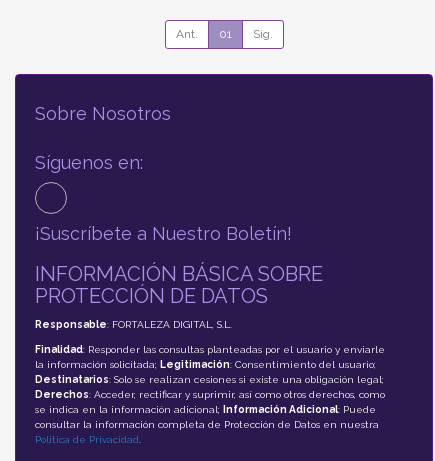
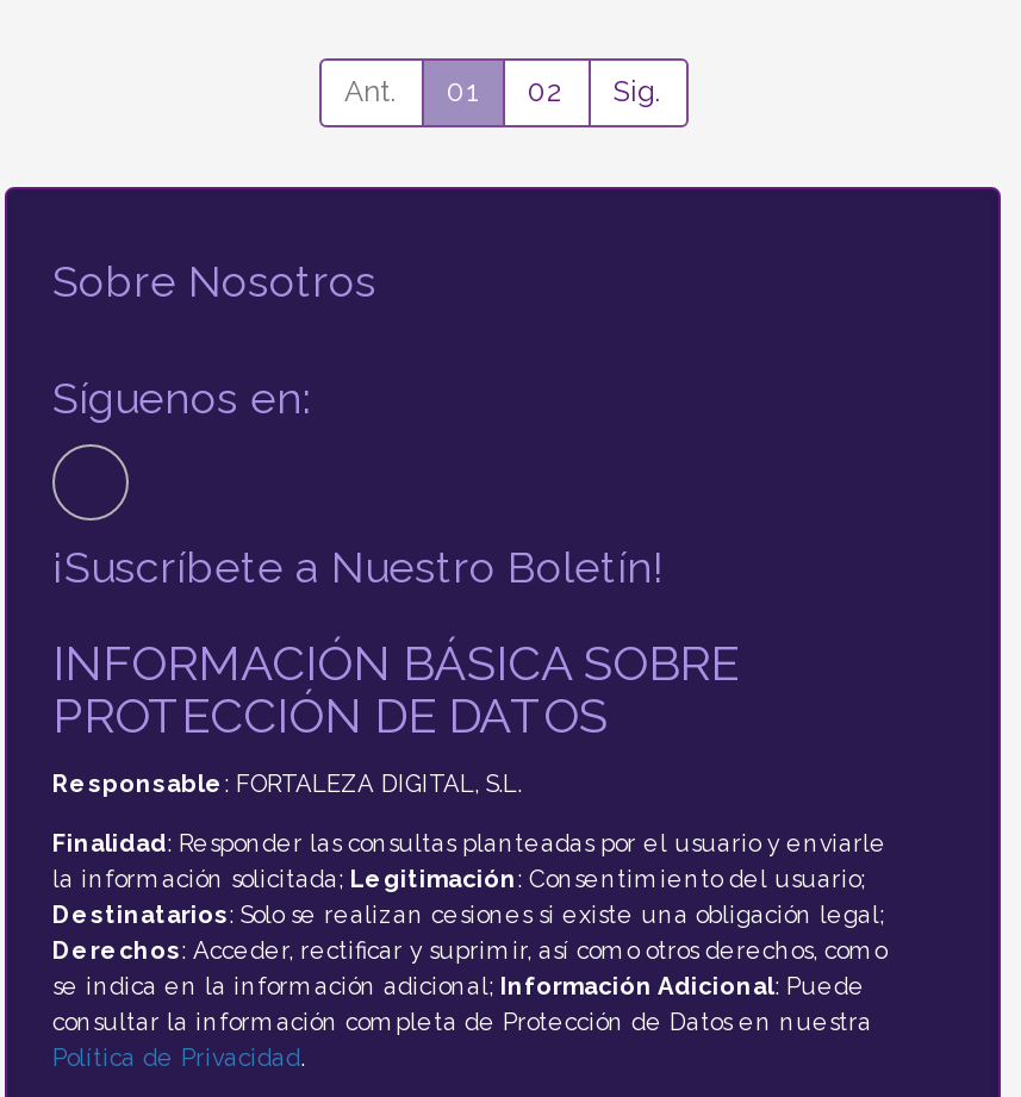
none -> [528,75,564,108] 02

